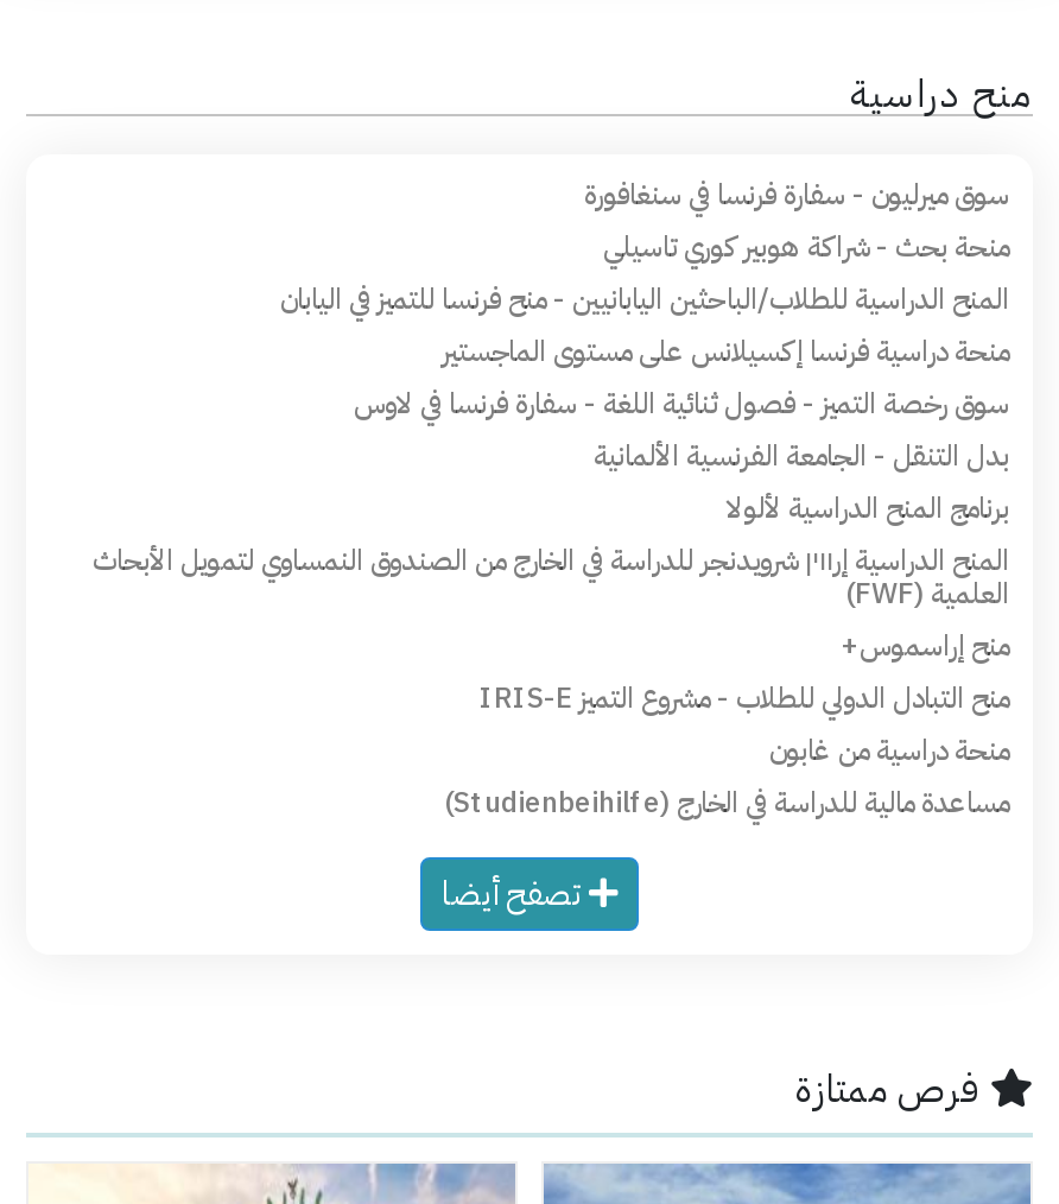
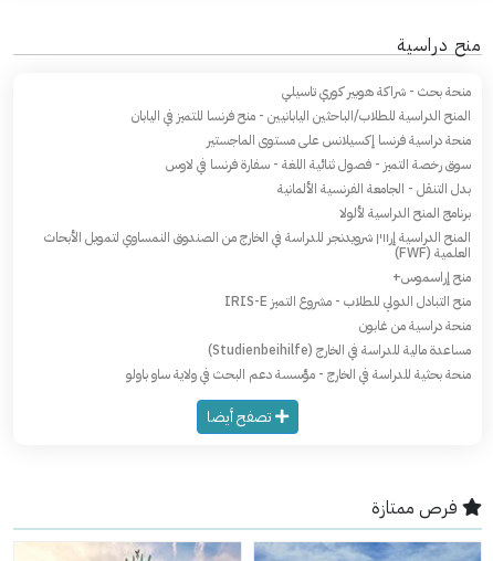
[584,173,1009,216] سوق ميرليون - سفارة فرنسا في سنغافورة -> none
moved [93,226,1009,772] -> [44,82,471,336]: منحة بحث - شراكة هوبير كوري تاسيلي | المنح الدراسية للطلاب/الباحثين اليابانيين - منح فرنسا للتميز في اليابان | منحة دراسية فرنسا إكسيلانس على مستوى الماجستير | ... | منح إراسموس+ | منحة دراسية من غابون
none -> [126,364,471,384] منحة بحثية للدراسة في الخارج - مؤسسة دعم البحث في ولاية ساو باولو

